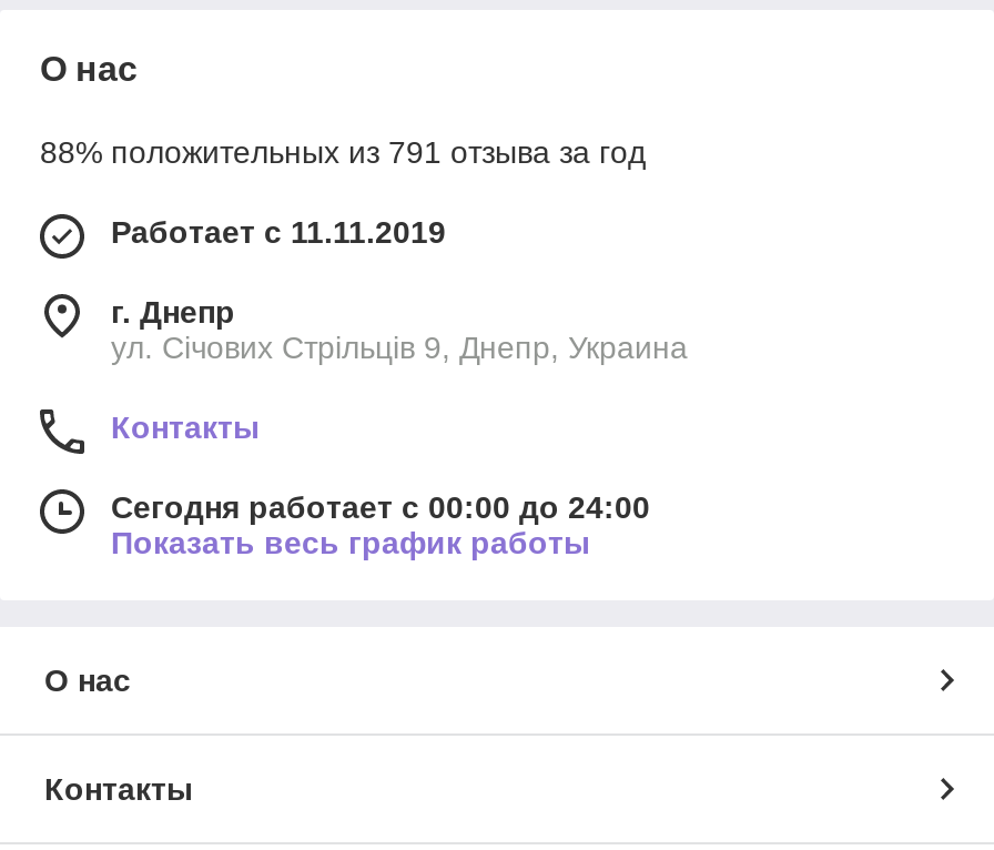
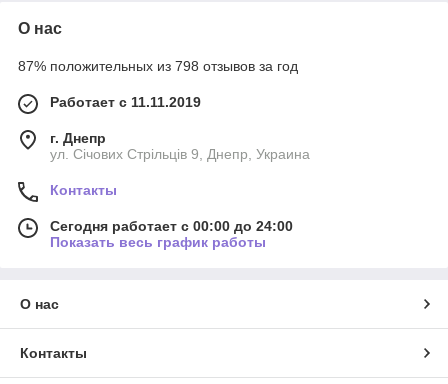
[40,134,646,169] 88% положительных из 791 отзыва за год -> [18,58,298,74] 87% положительных из 798 отзывов за год

